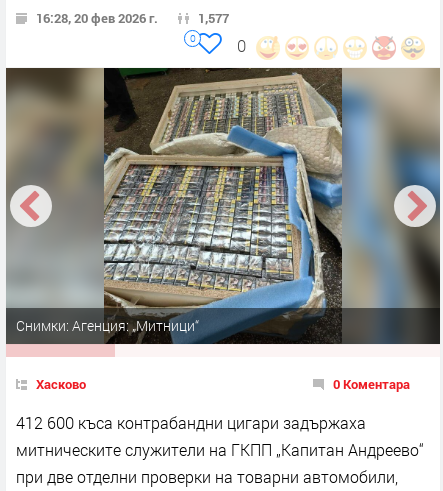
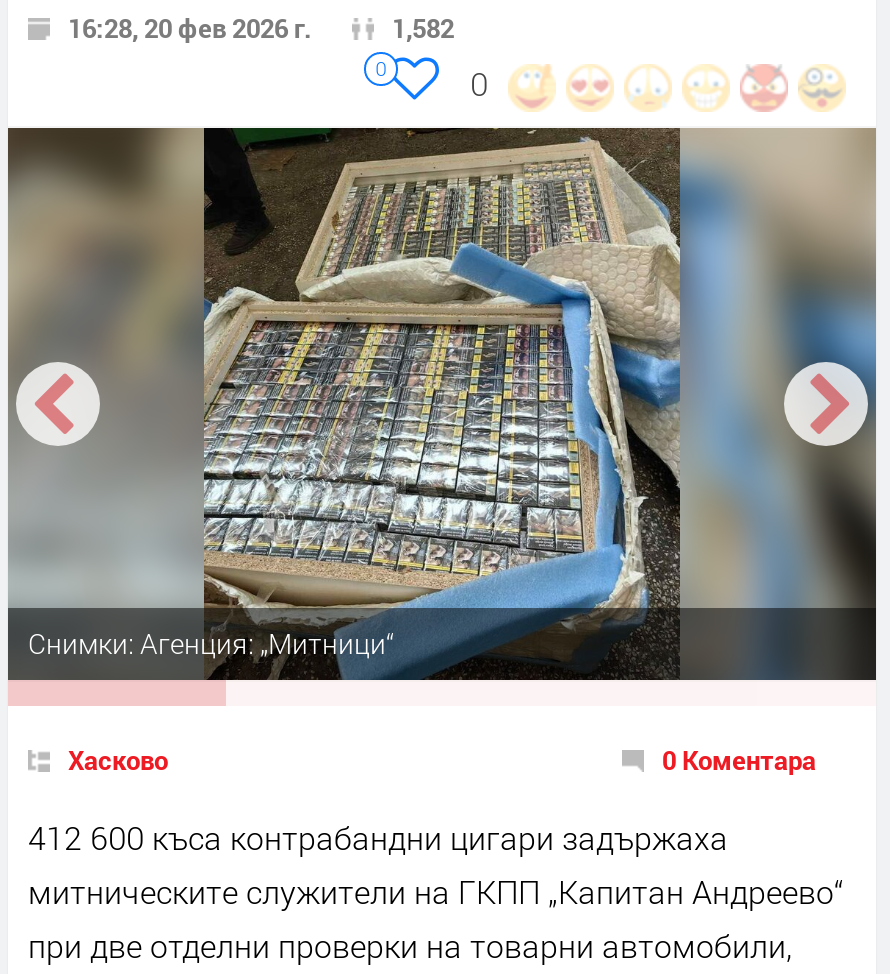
[198,9,229,27] 1,577 -> [392,10,454,46] 1,582

